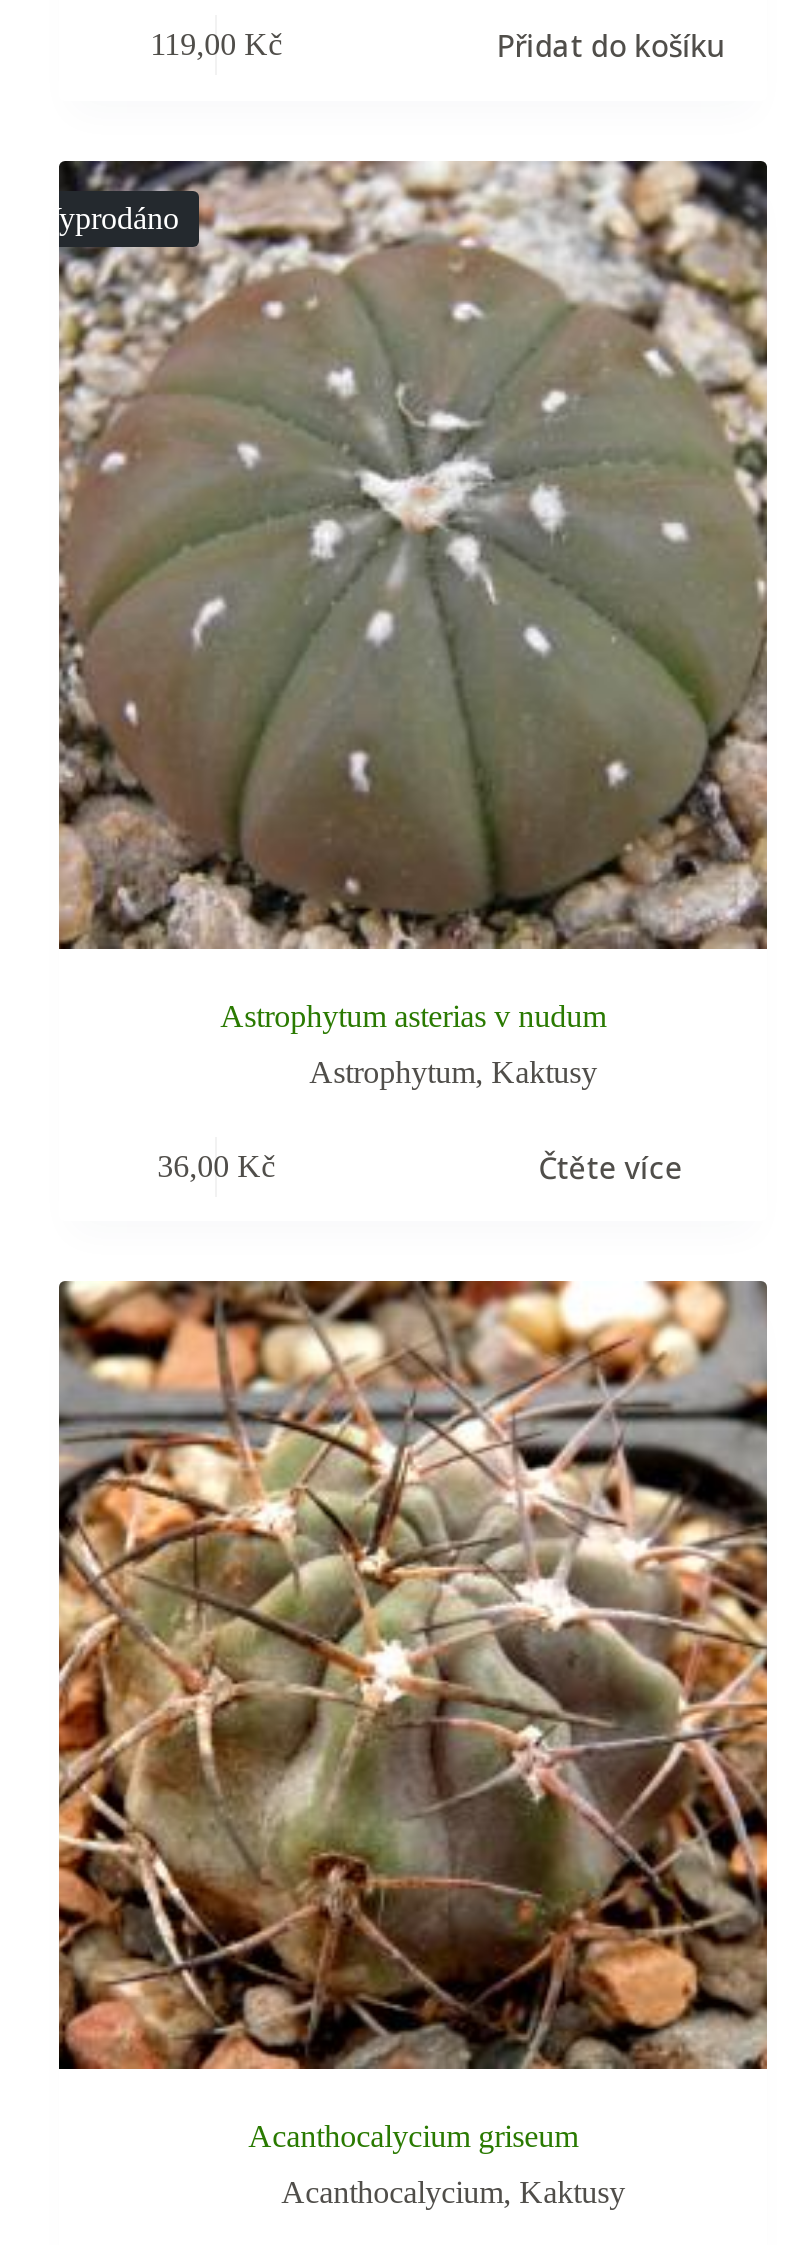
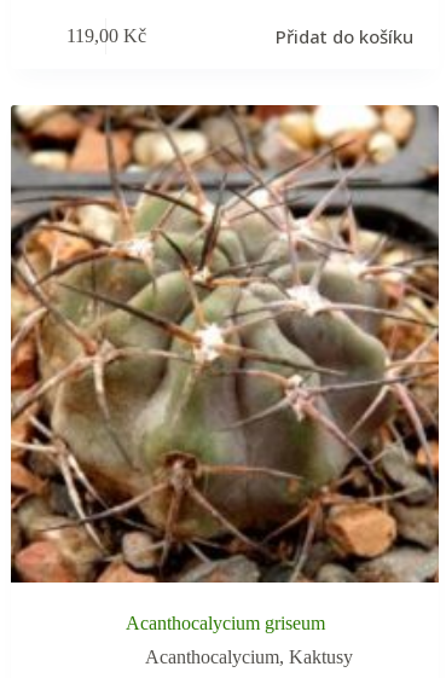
[39,158,769,950] [image] | Vyprodáno -> none
[157,999,682,1186] Astrophytum asterias v nudum | Astrophytum, Kaktusy | 36,00 Kč | Čtěte více -> none

